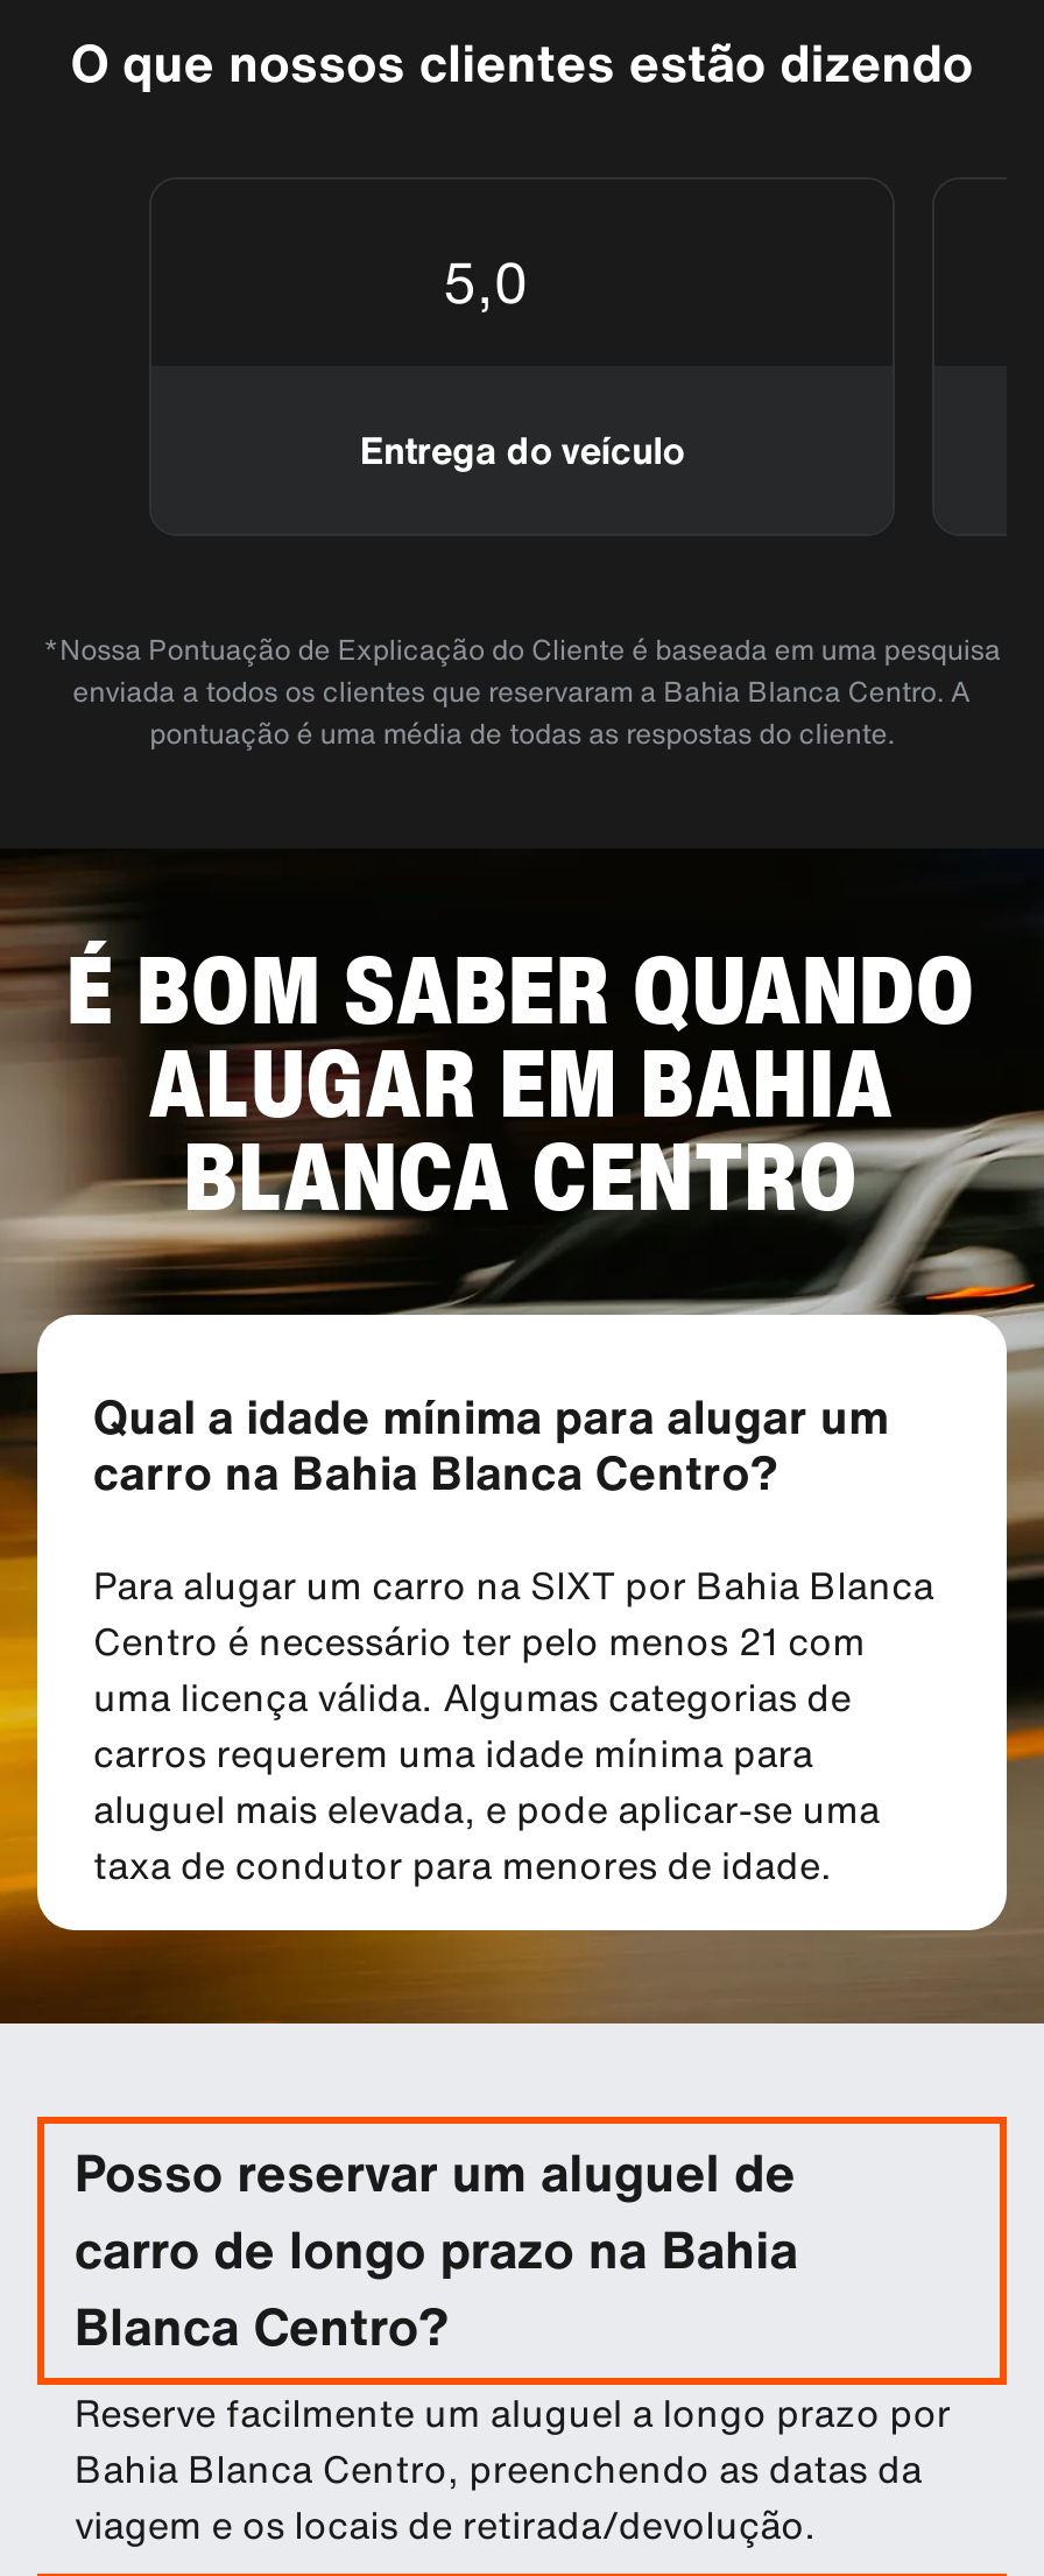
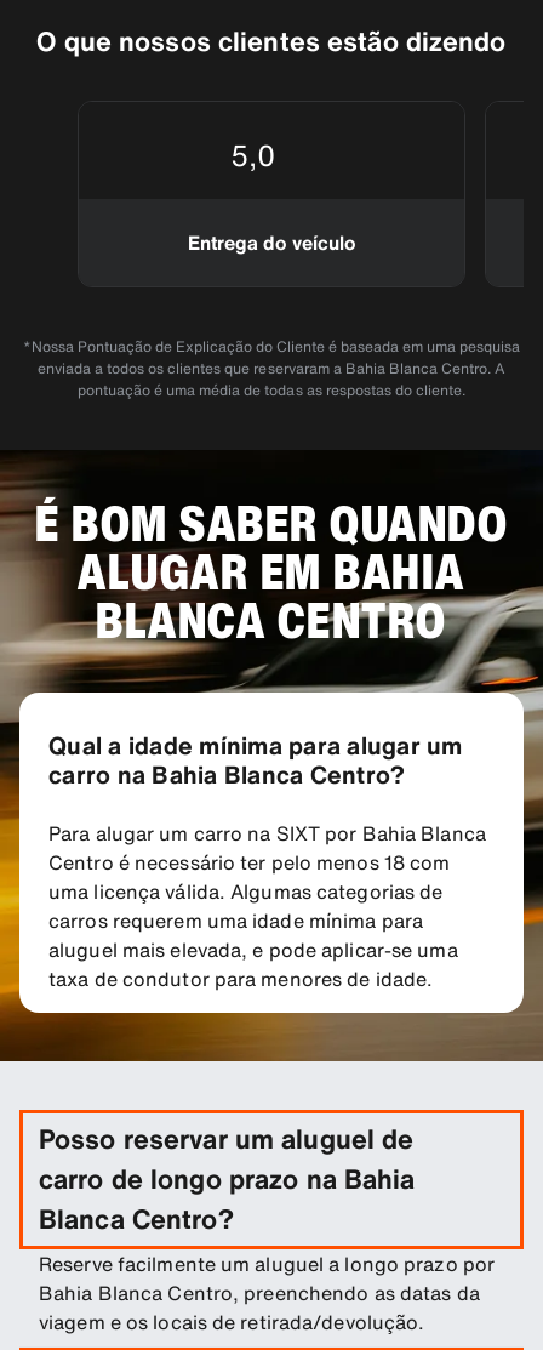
[93,1613,865,1669] Centro é necessário ter pelo menos 21 com -> [48,848,450,877] Centro é necessário ter pelo menos 18 com

